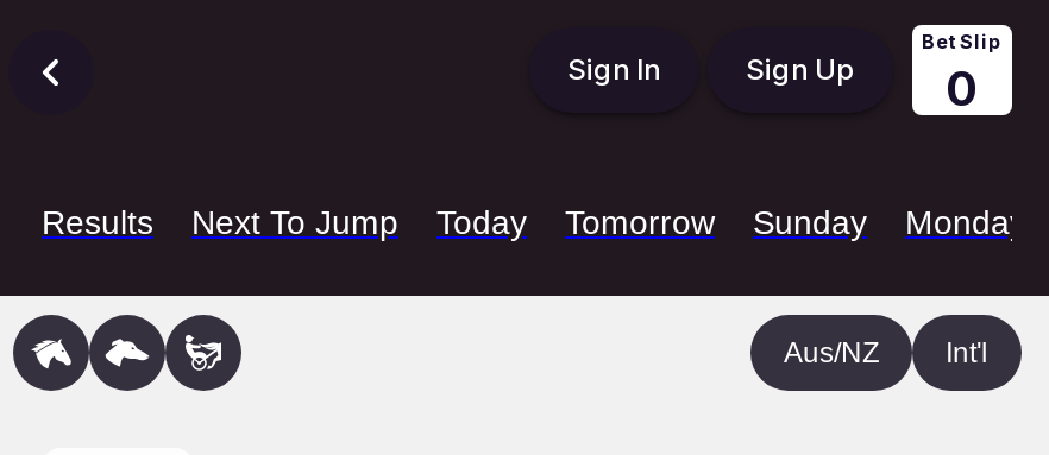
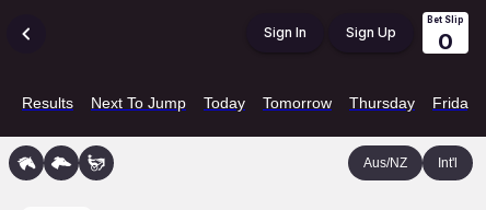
[753,203,1026,241] Sunday | Monday -> [349,94,476,112] Thursday | Friday

